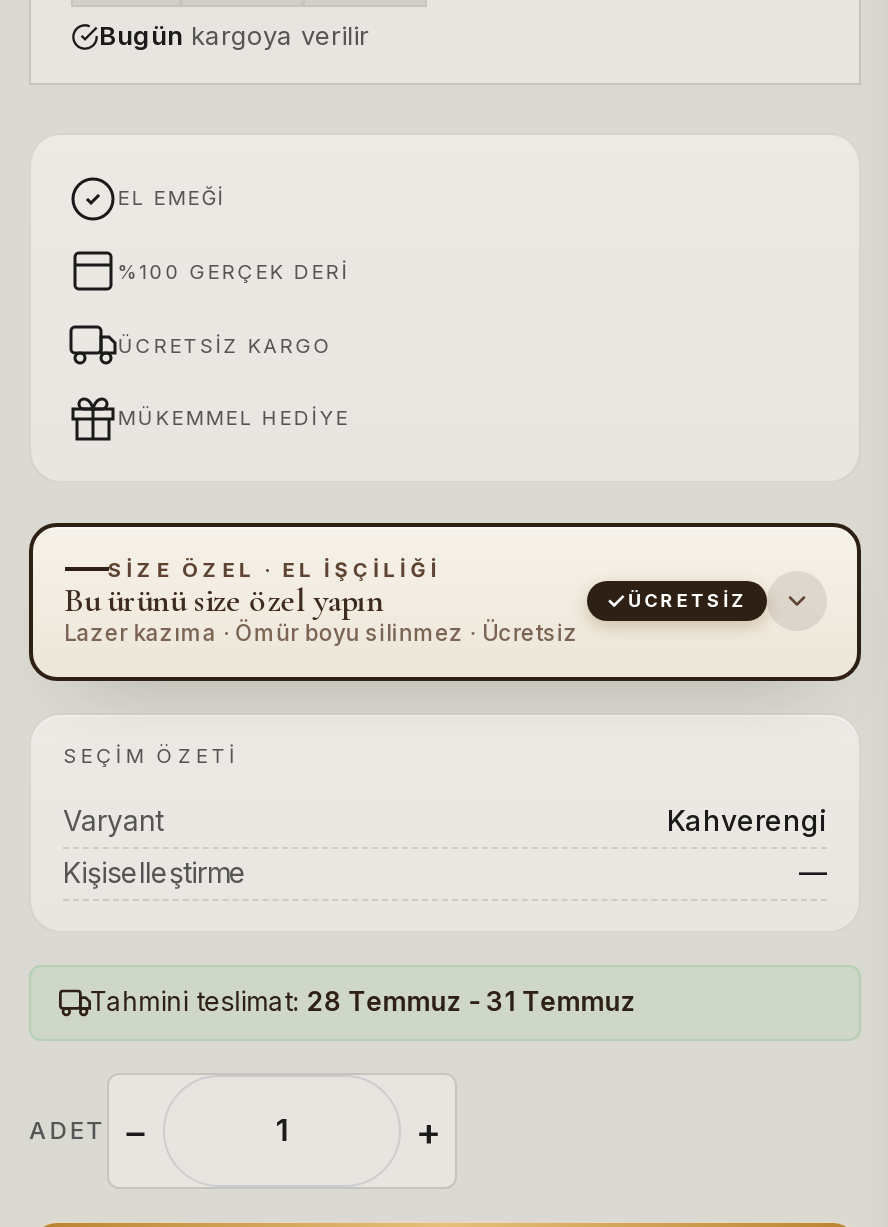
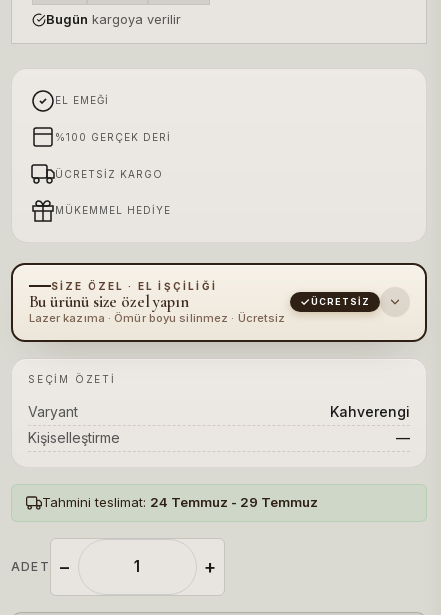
[90,986,636,1018] Tahmini teslimat: 28 Temmuz - 31 Temmuz -> [42,494,318,510] Tahmini teslimat: 24 Temmuz - 29 Temmuz

